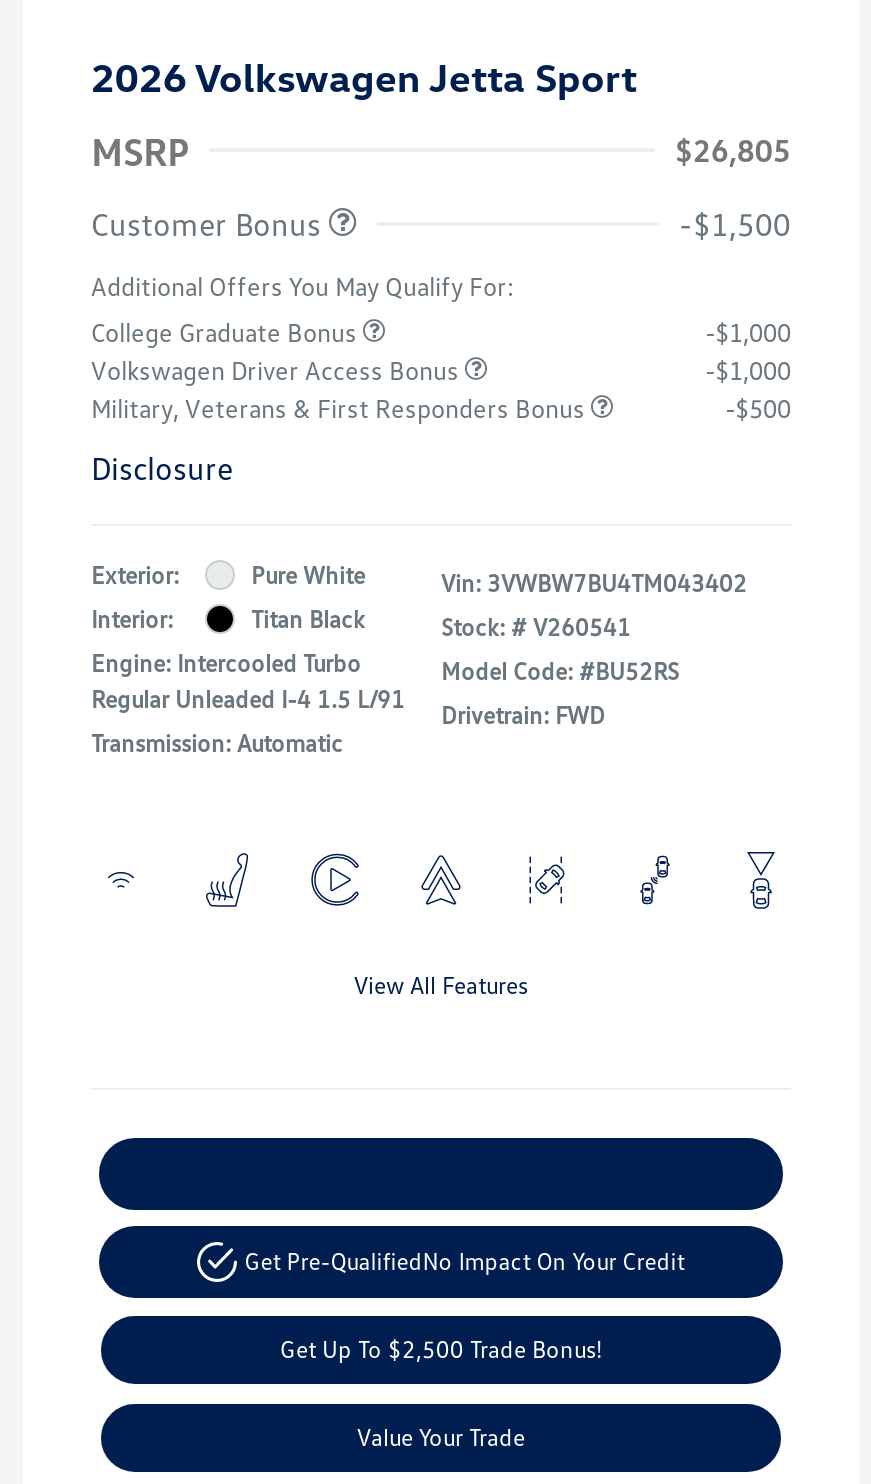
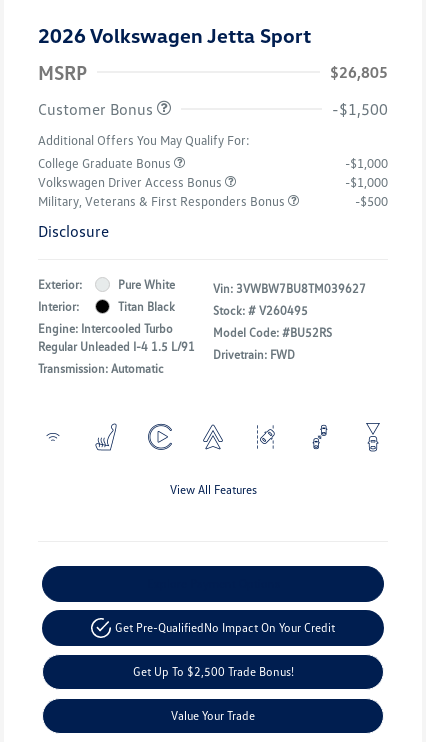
[441,567,747,597] Vin: 3VWBW7BU4TM043402 -> [213,281,366,296] Vin: 3VWBW7BU8TM039627
[441,611,631,641] Stock: # V260541 -> [213,303,308,318] Stock: # V260495

